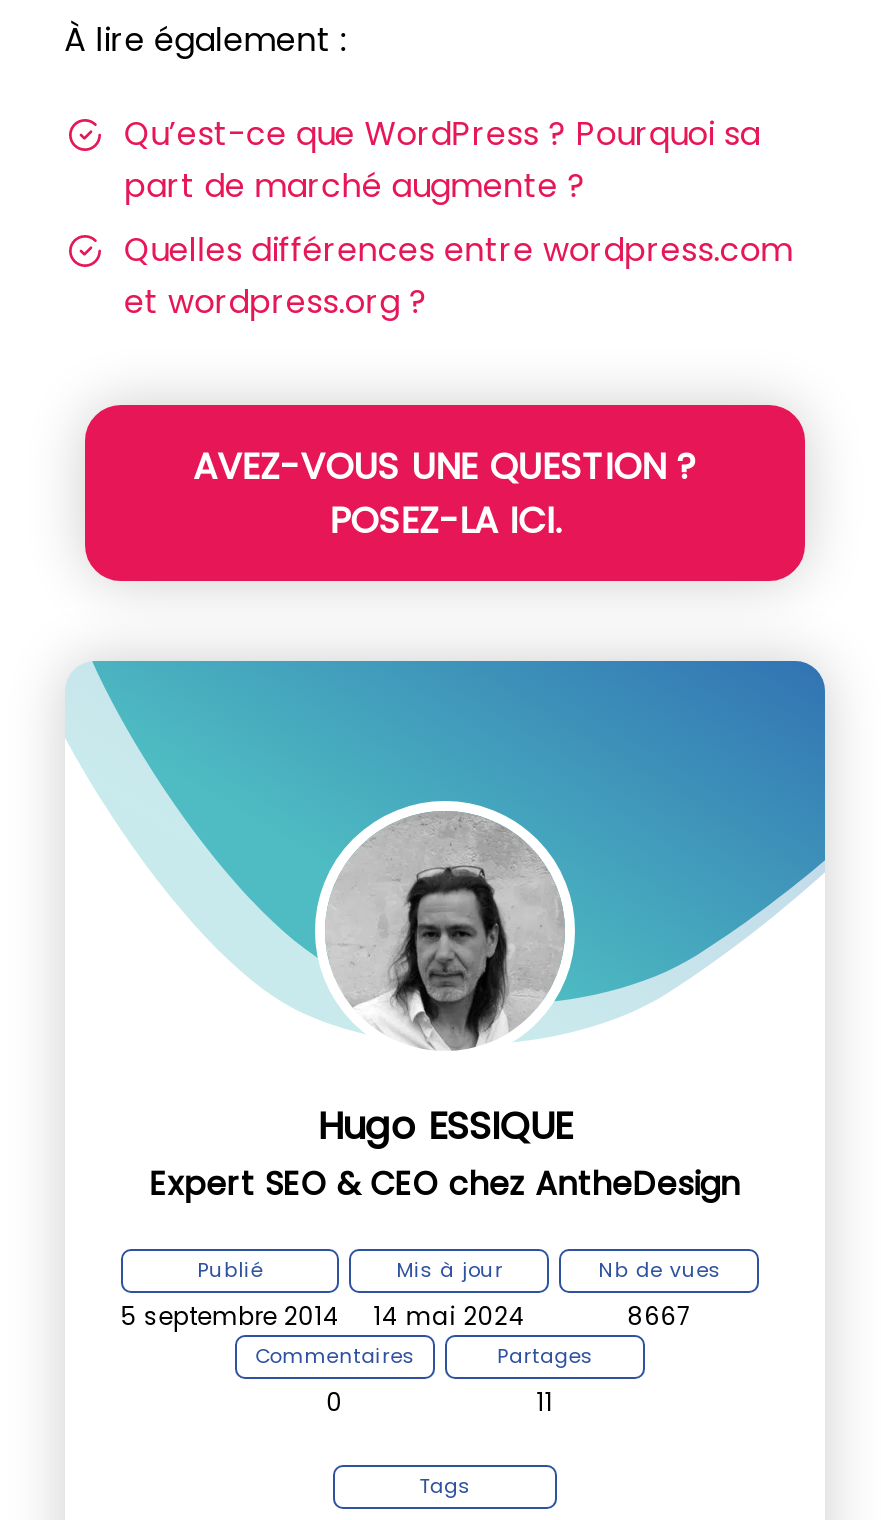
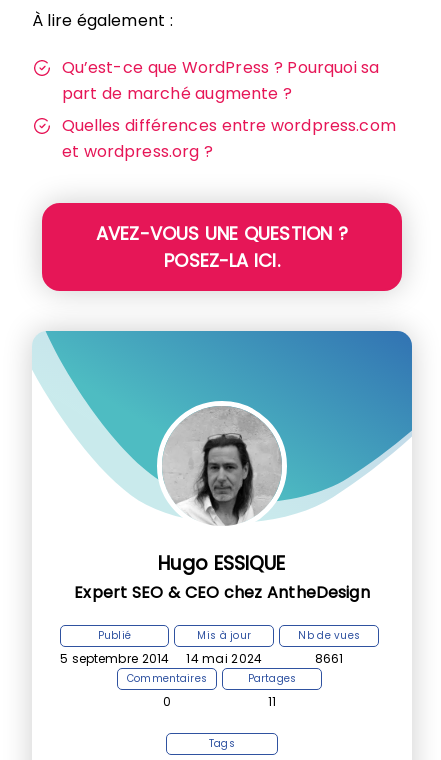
[628,1299,691,1333] 8667 -> [315,650,343,667] 8661

